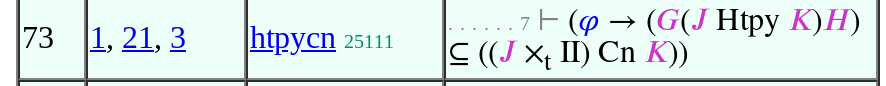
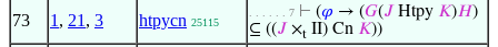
[250,20,394,54] htpycn 25111 -> [139,11,219,30] htpycn 25115

